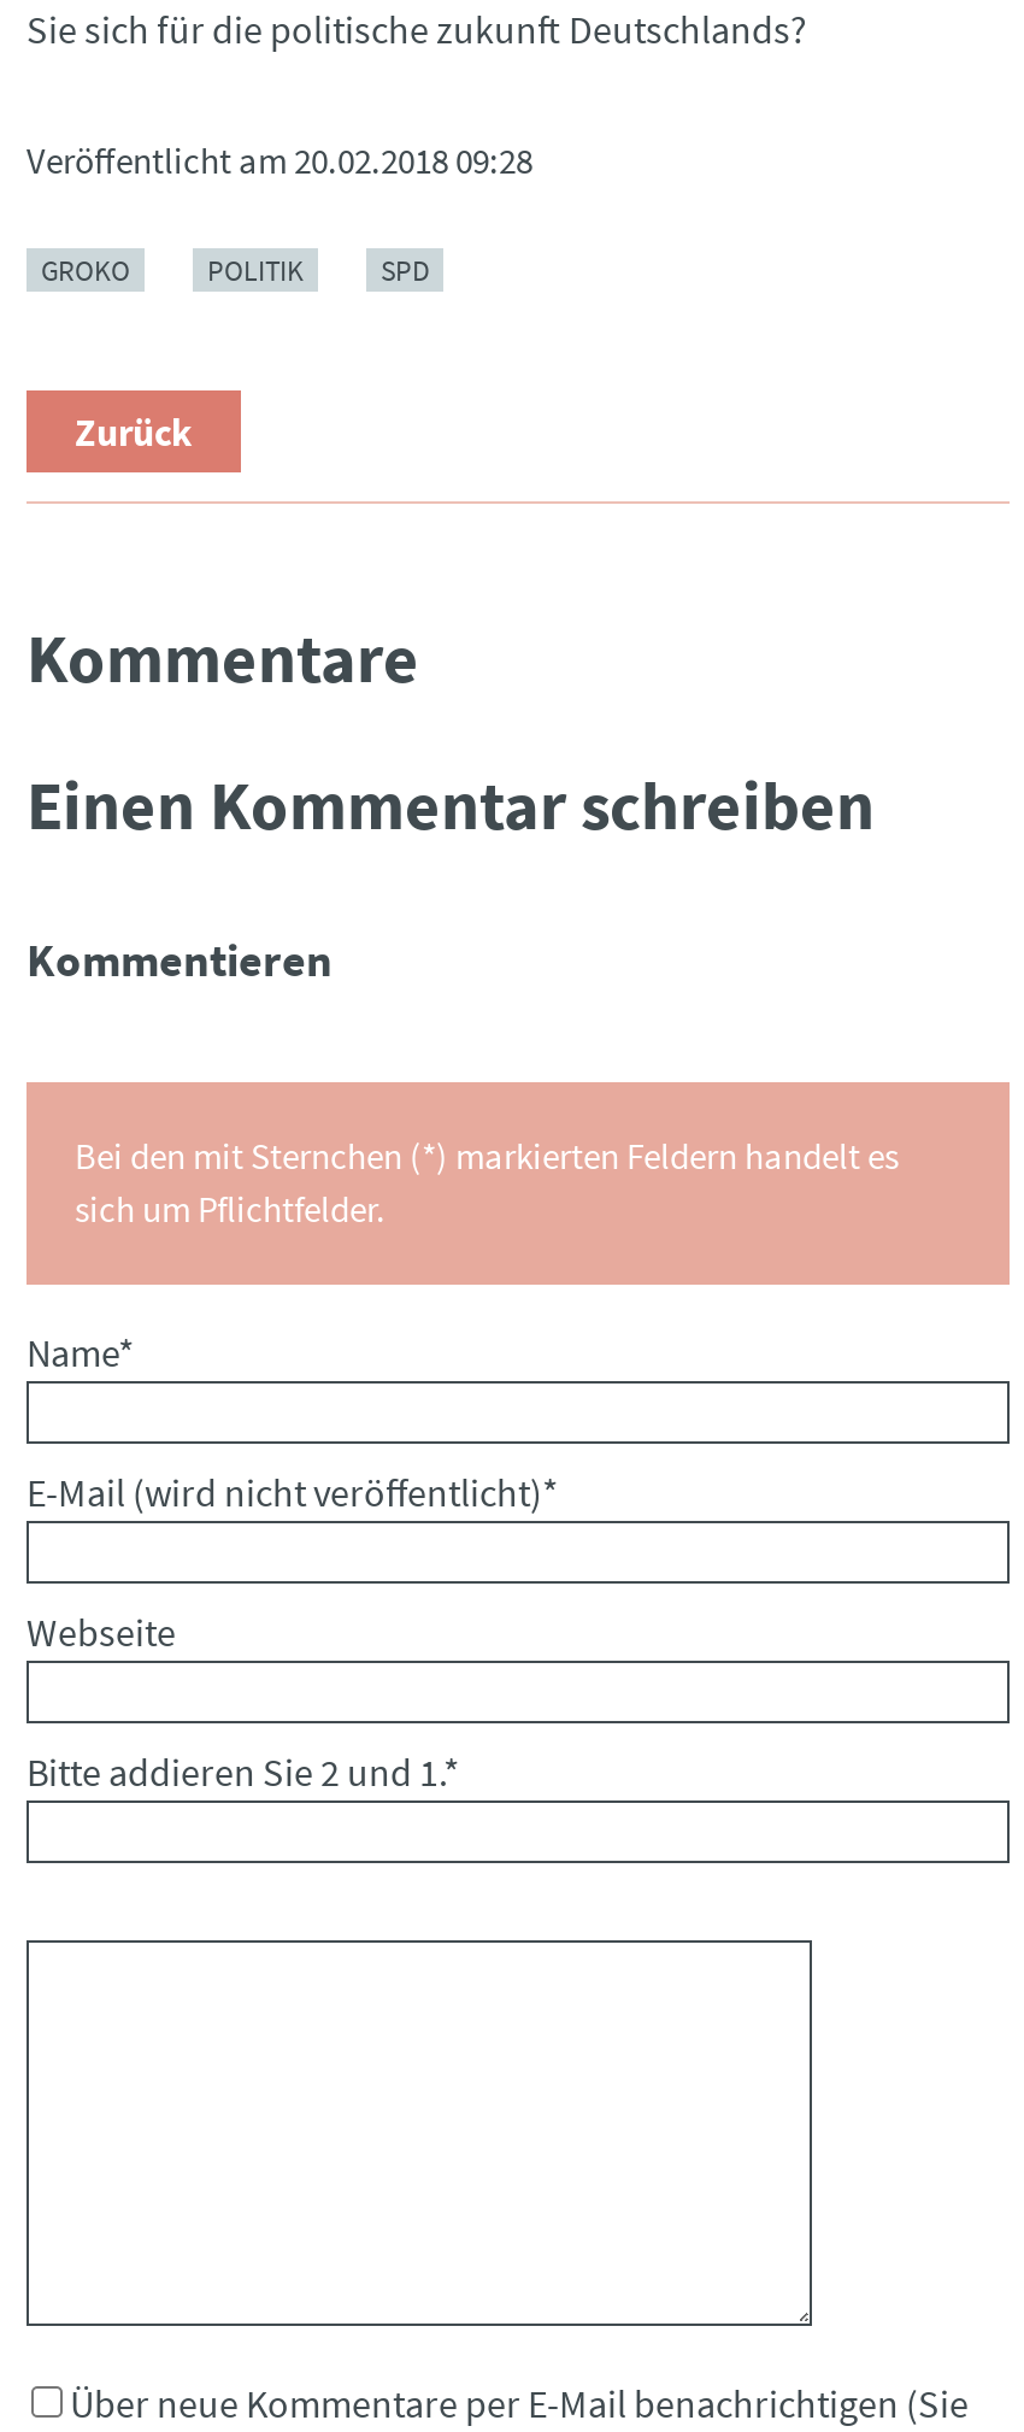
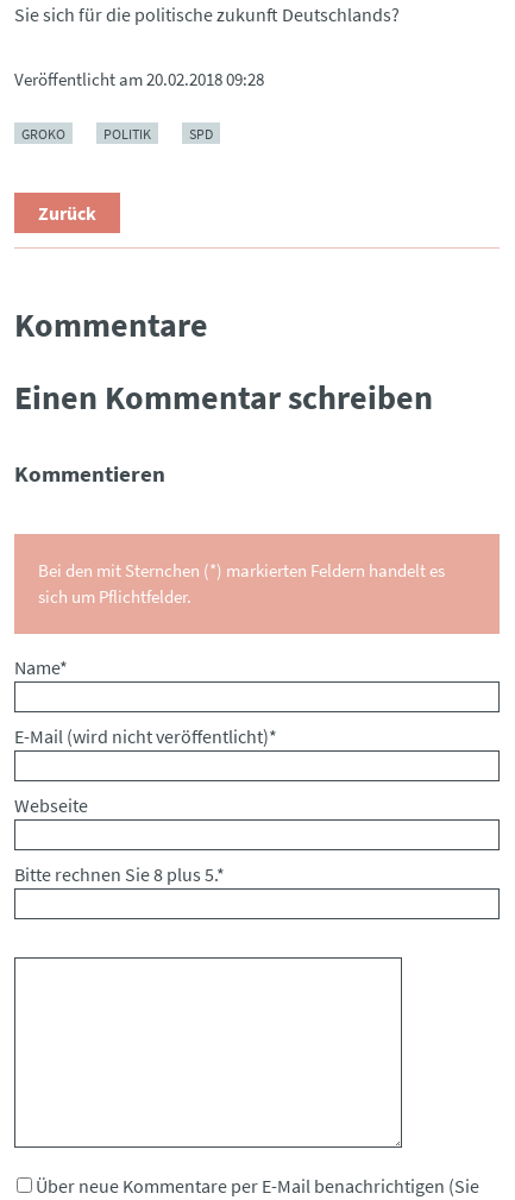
[27,1746,460,1794] Bitte addieren Sie 2 und 1. * -> [14,862,225,885] Bitte rechnen Sie 8 plus 5. *

